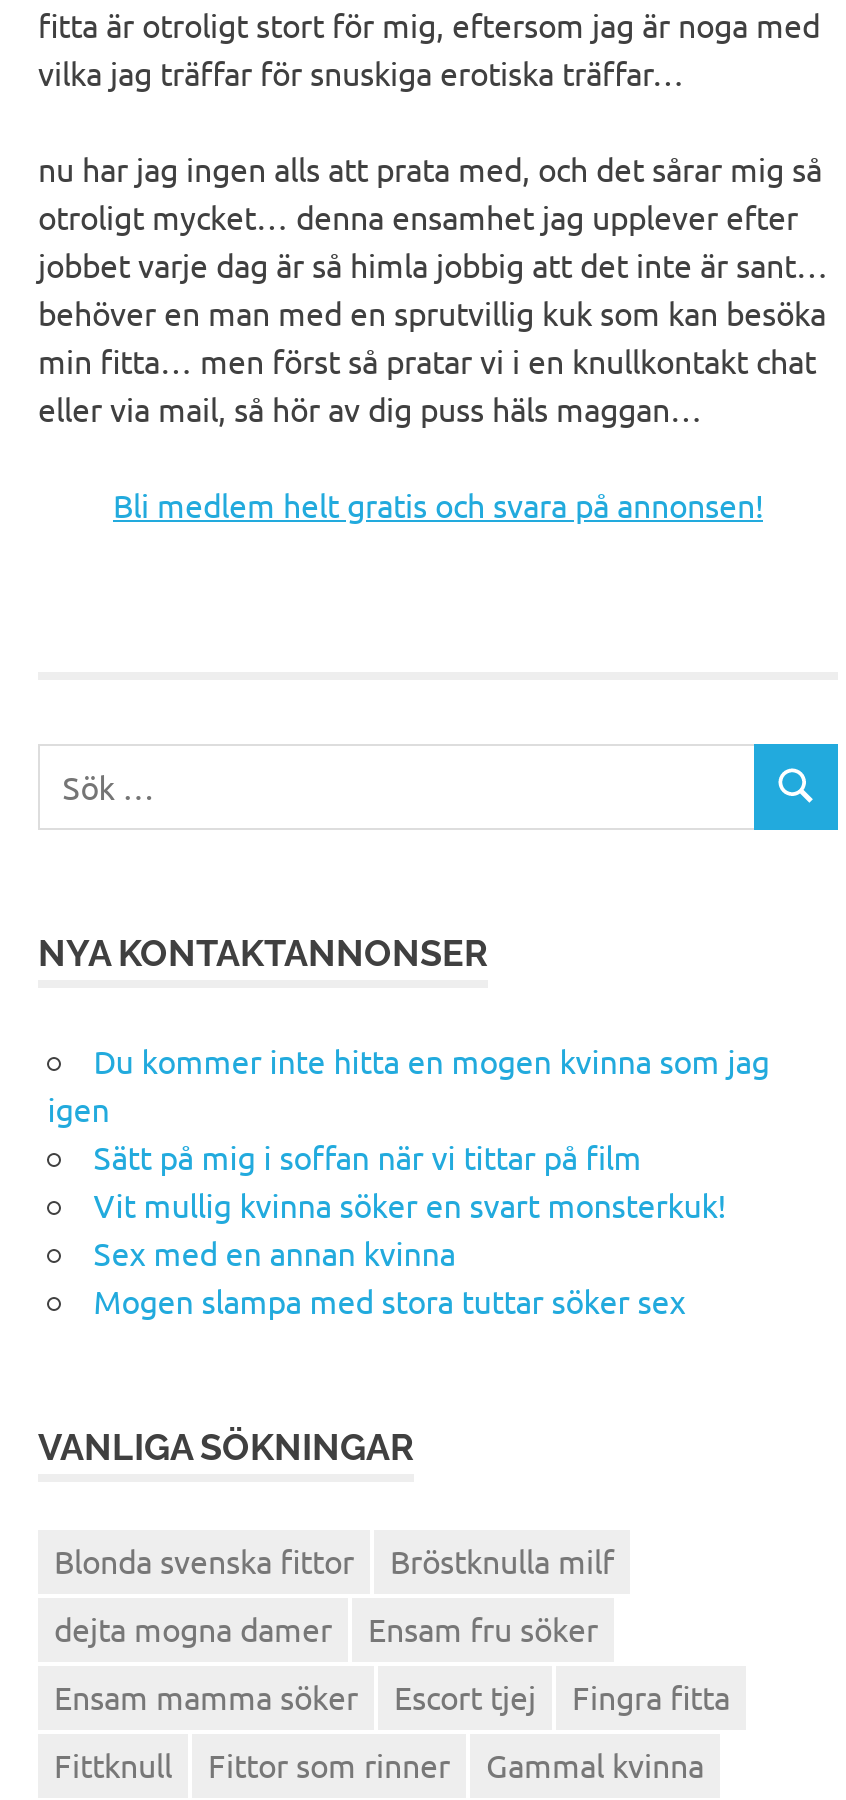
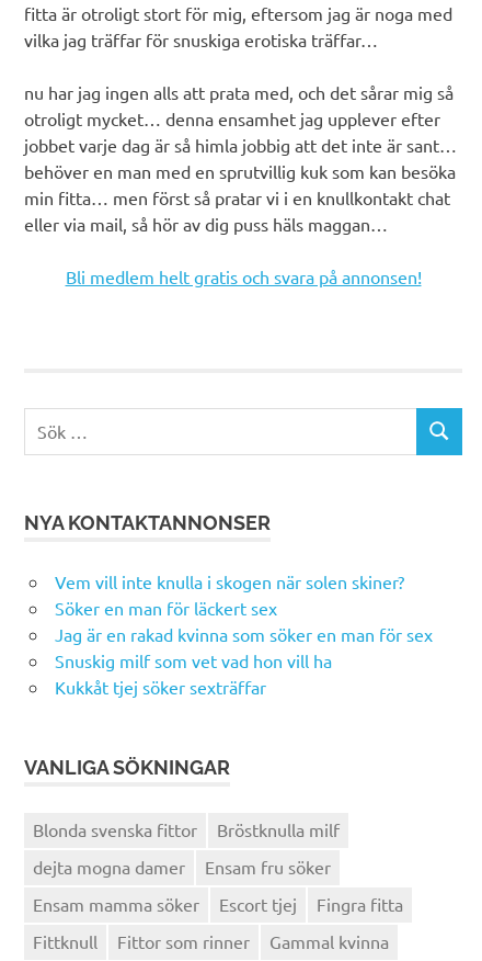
[48,1040,770,1320] Du kommer inte hitta en mogen kvinna som jag | igen | Sätt på mig i soffan när vi tittar på film | Vit mullig kvinna söker en svart monsterkuk! | Sex med en annan kvinna | Mogen slampa med stora tuttar söker sex -> [55,570,432,697] Vem vill inte knulla i skogen när solen skiner? | Söker en man för läckert sex | Jag är en rakad kvinna som söker en man för sex | Snuskig milf som vet vad hon vill ha | Kukkåt tjej söker sexträffar

